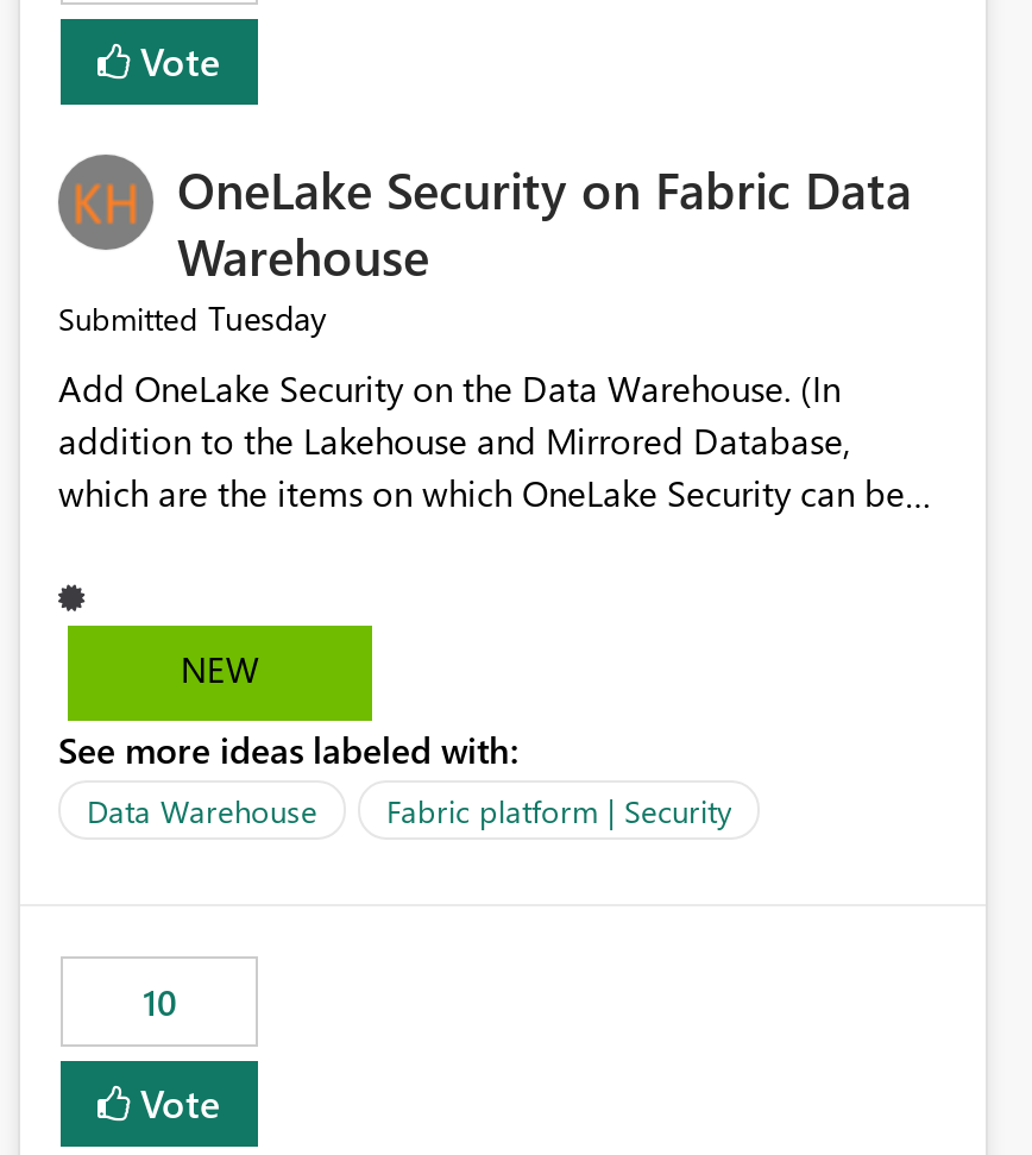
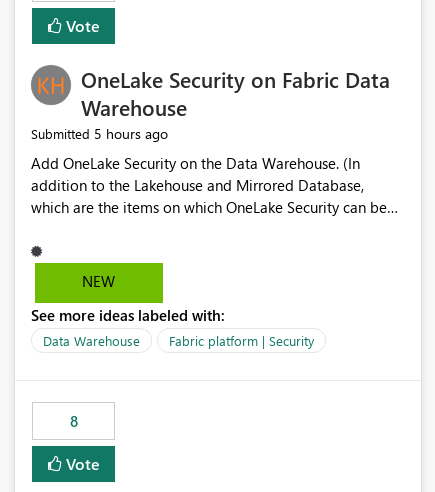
[58,296,327,341] Submitted Tuesday -> [31,124,168,143] Submitted 5 hours ago
[143,979,176,1026] 10 -> [69,411,77,431] 8

